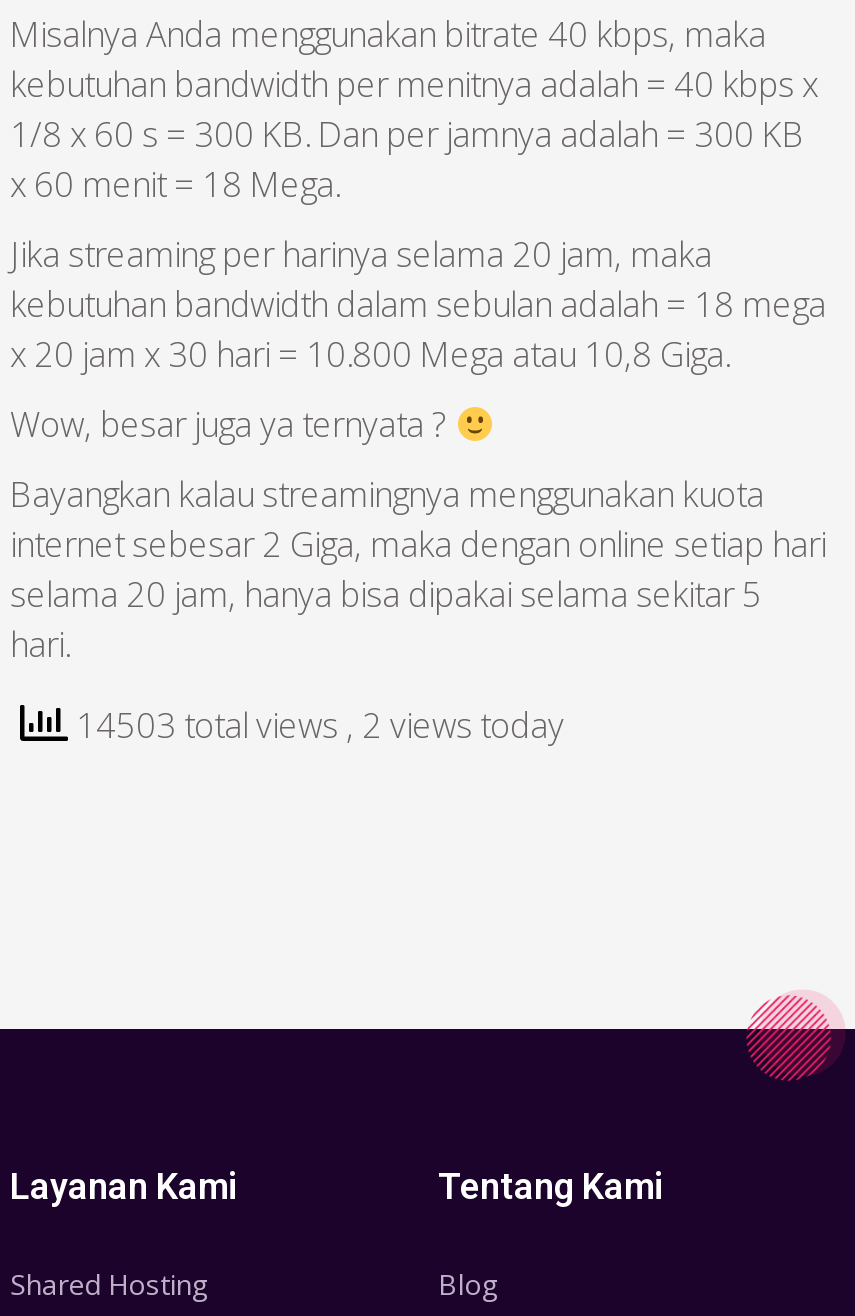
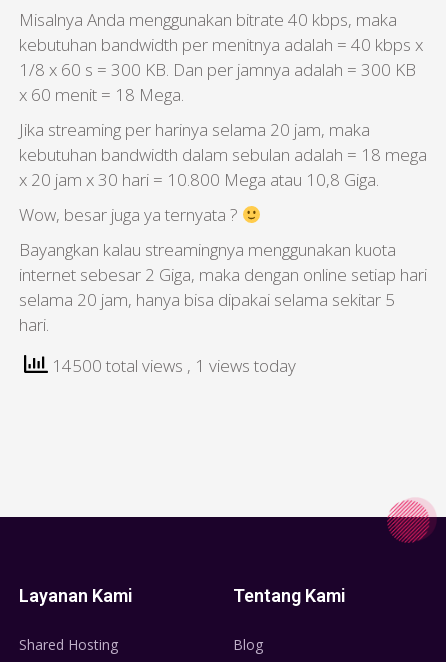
[68,702,564,748] 14503 total views, 2 views today -> [48,353,296,376] 14500 total views, 1 views today

